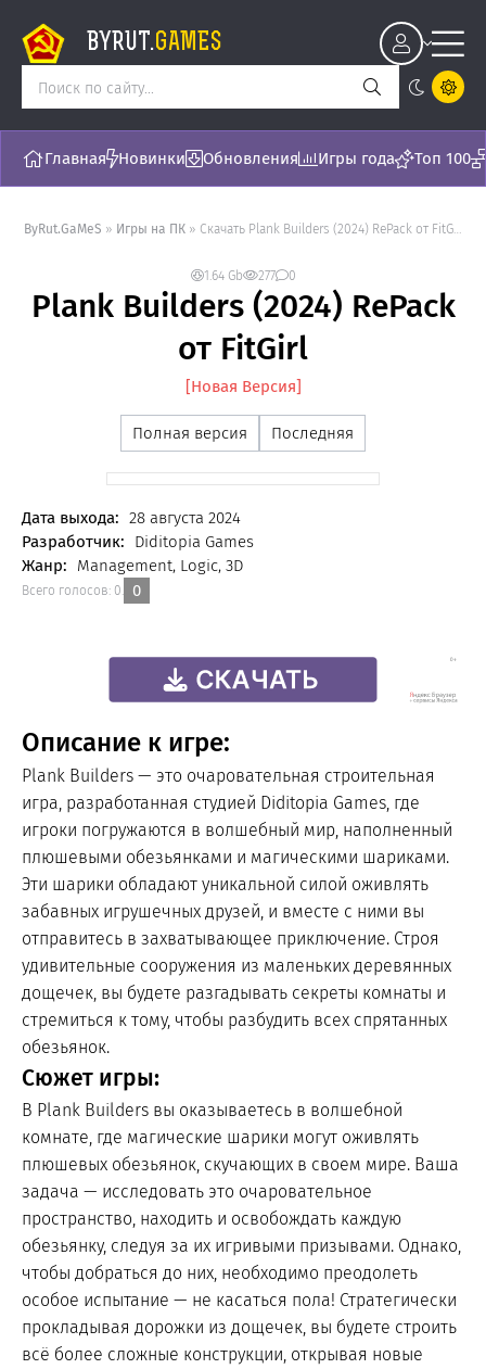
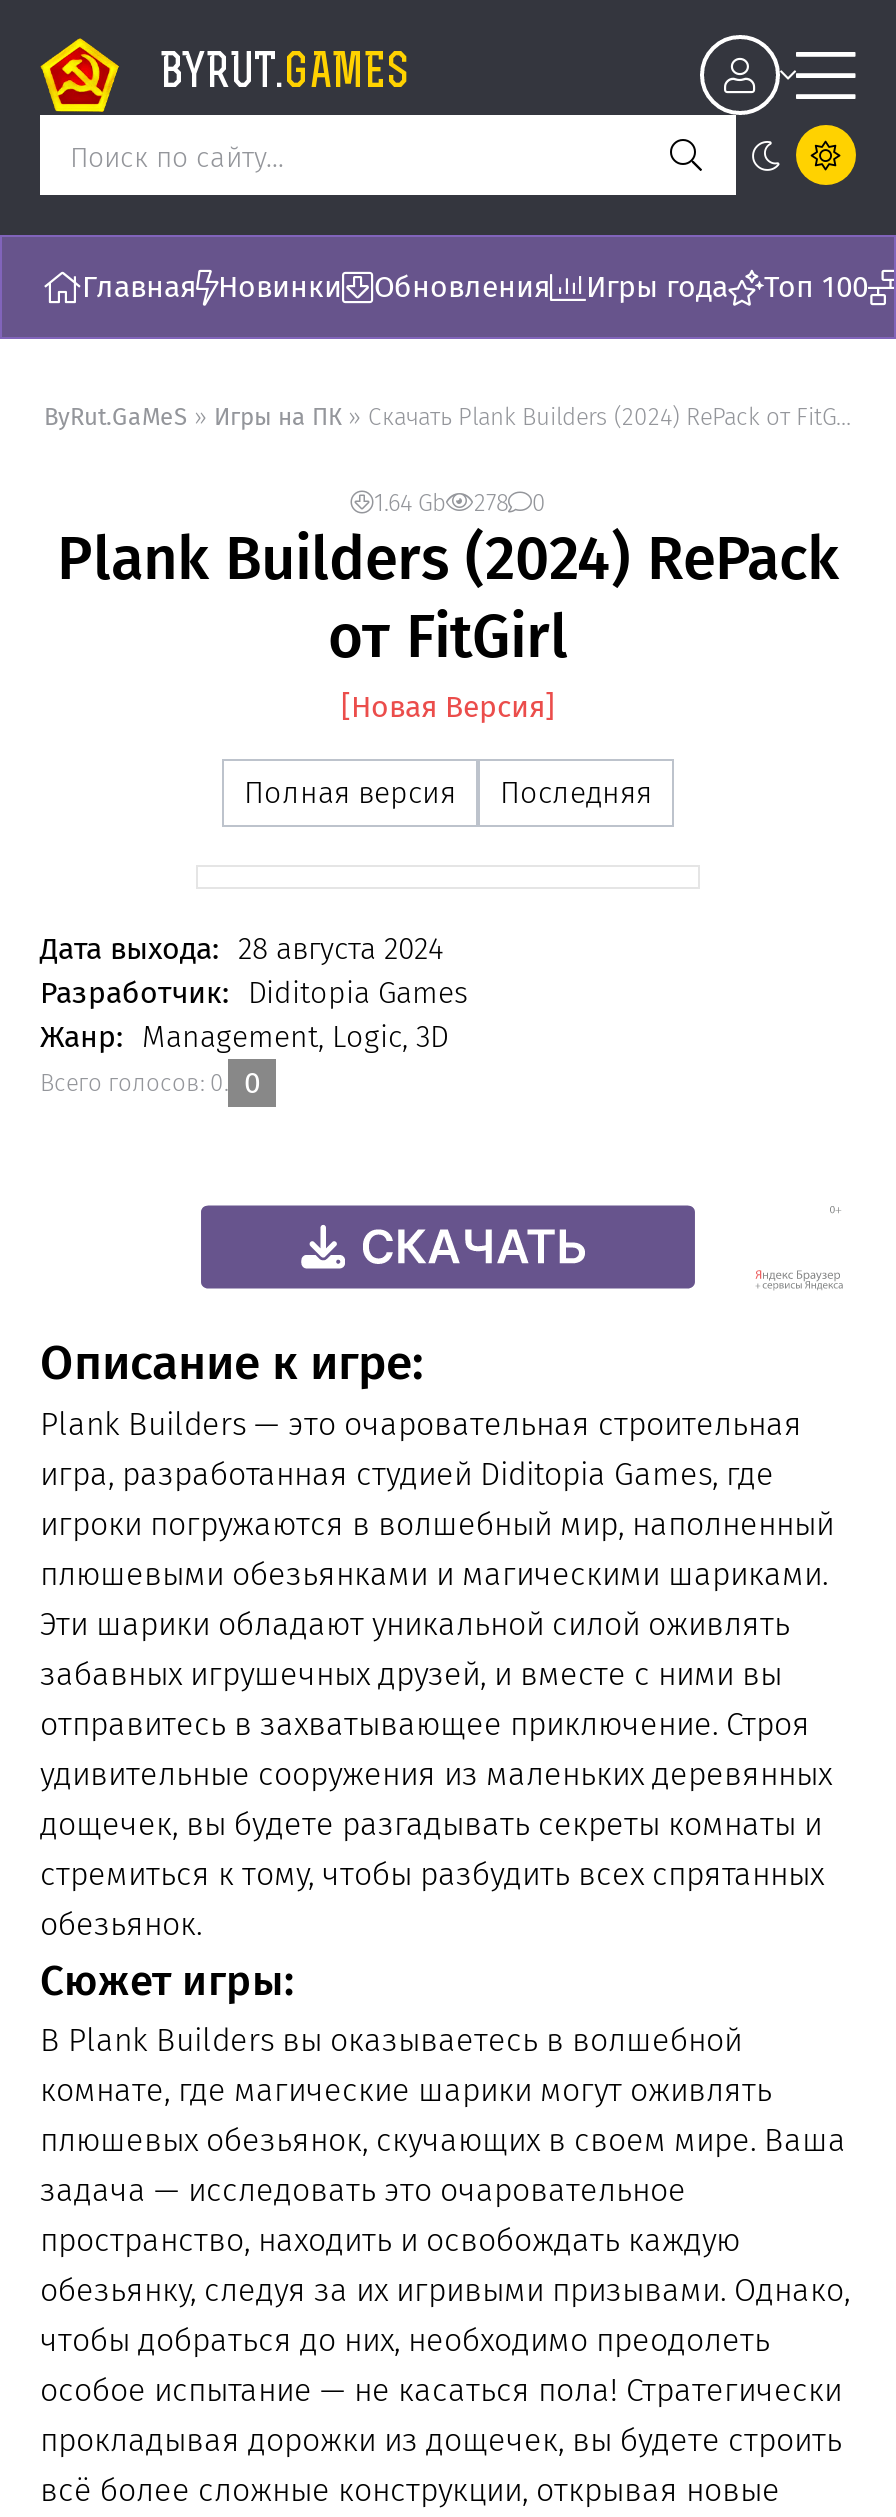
[203,268,296,283] 1.64 Gb 277 0 -> [374,489,546,517] 1.64 Gb 278 0

